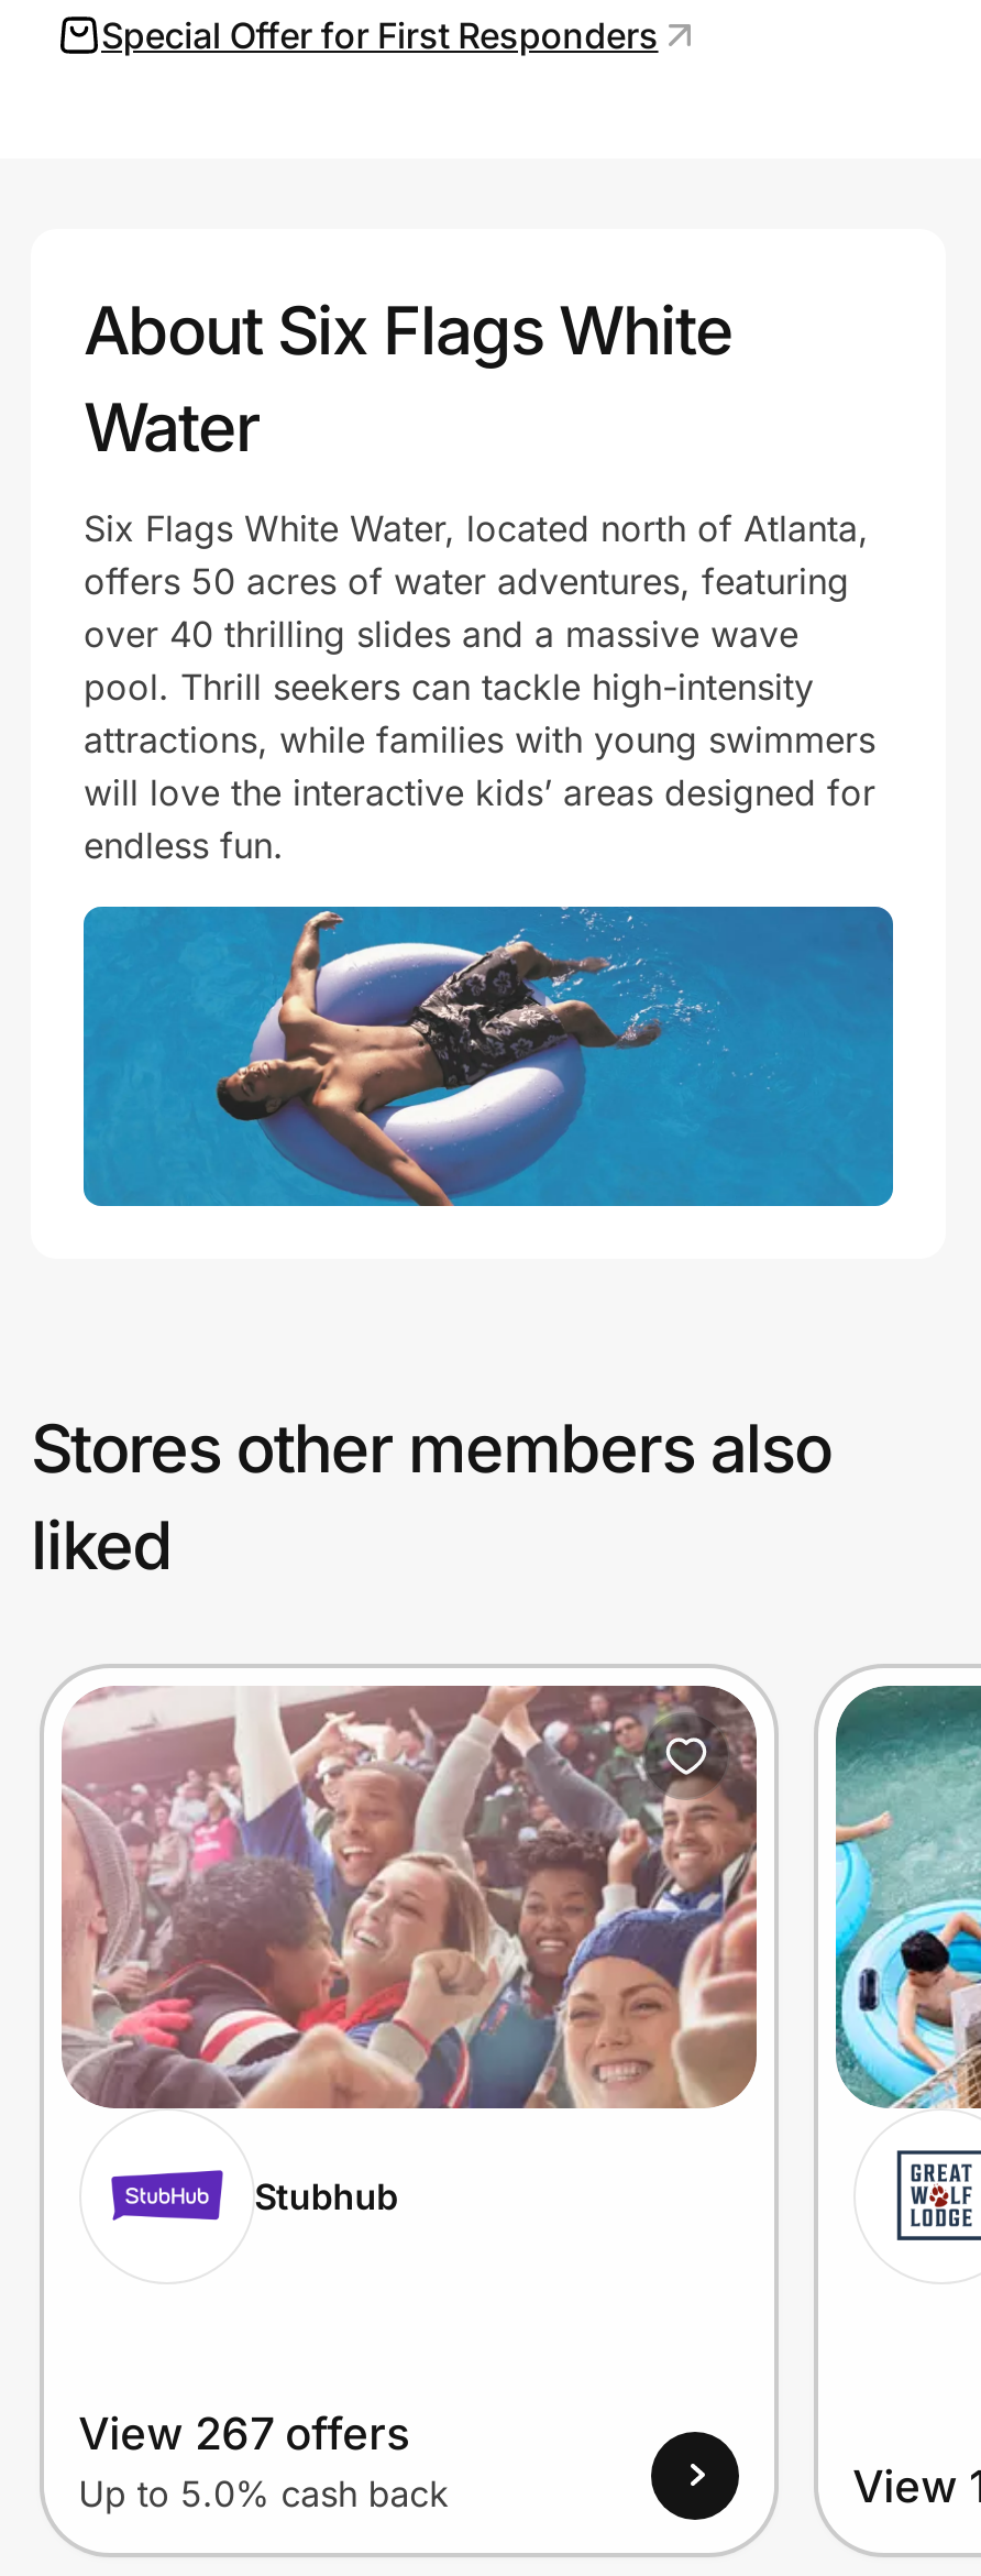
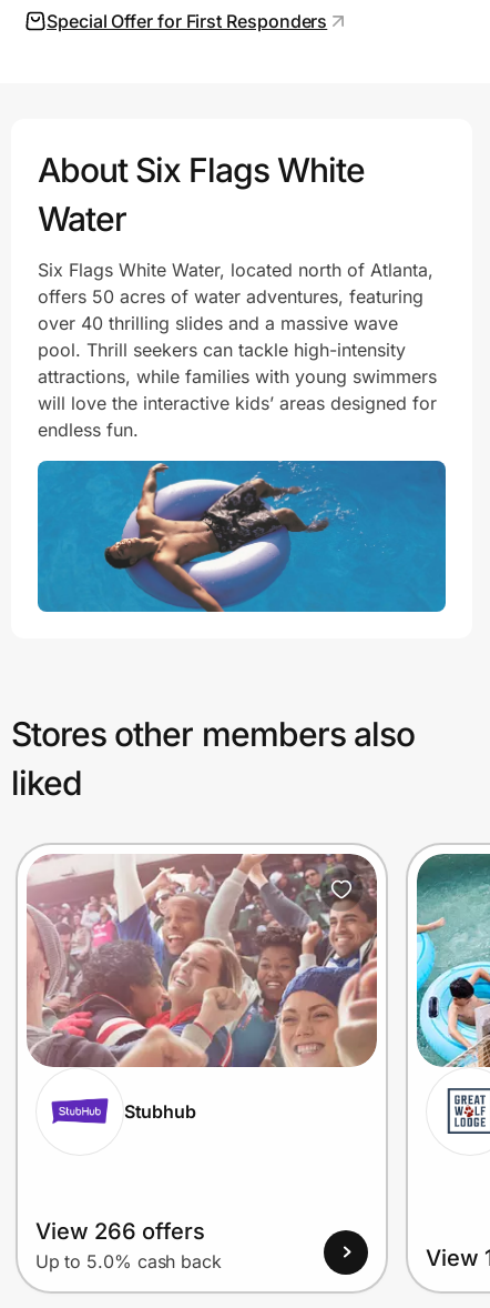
[78,2407,410,2459] View 267 offers -> [35,1218,205,1244] View 266 offers

